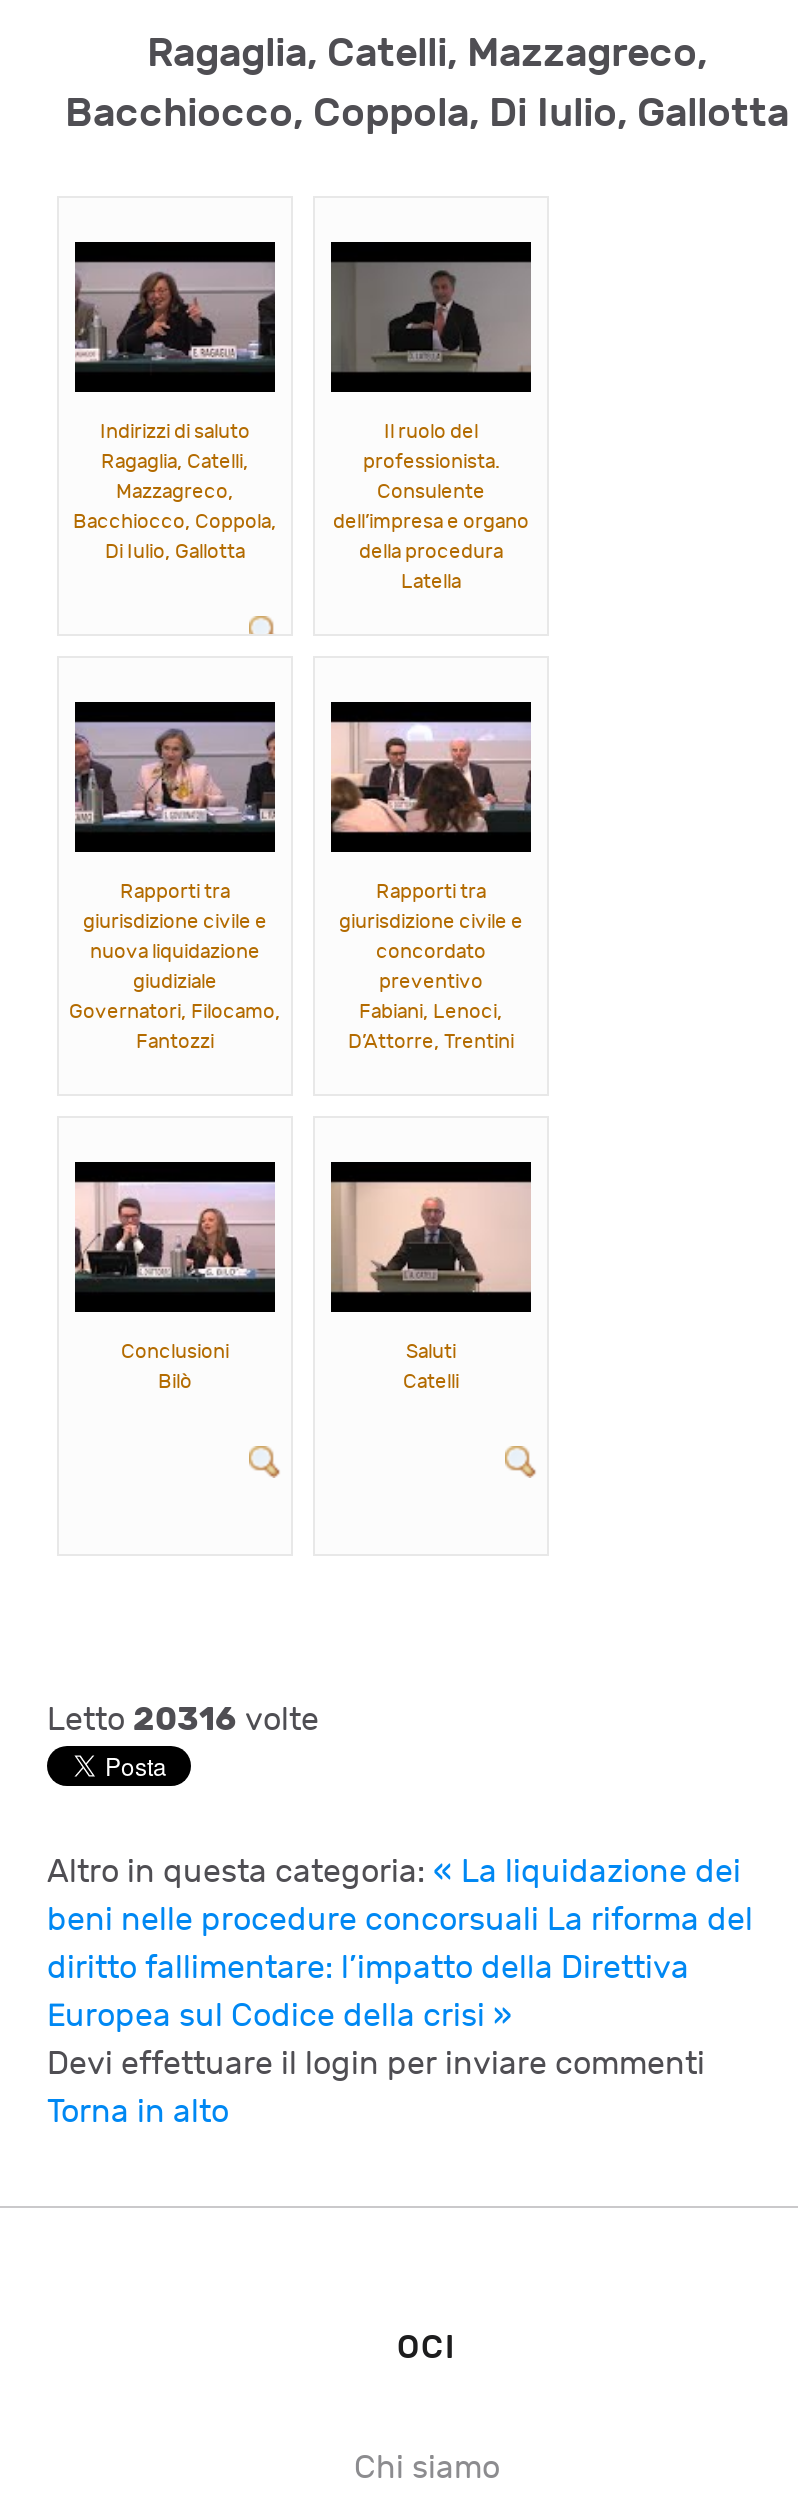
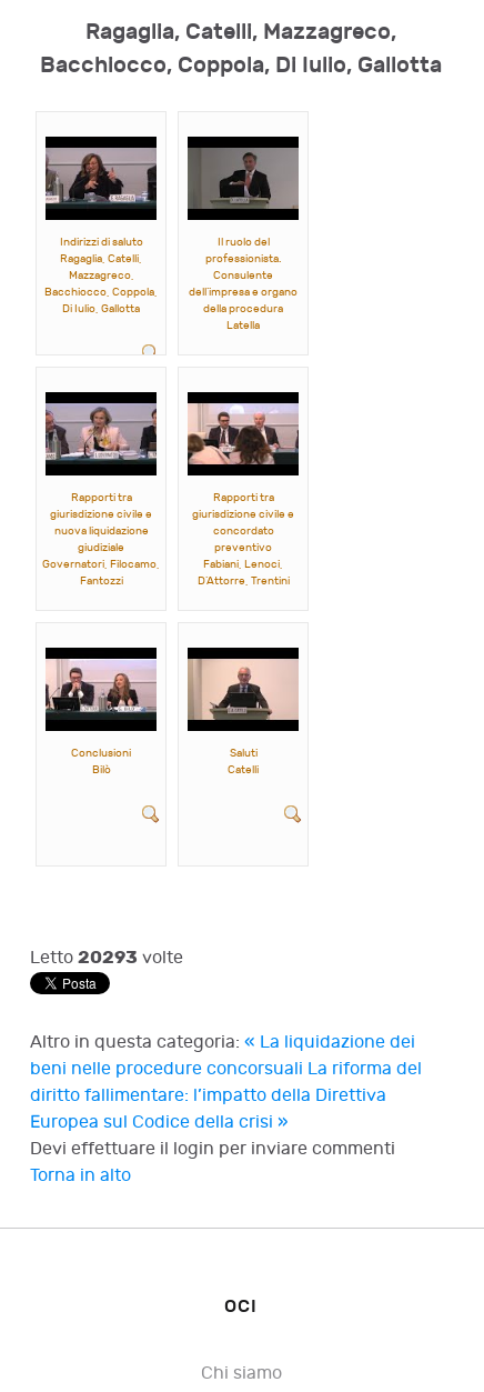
[47,1700,319,1740] Letto 20316 volte -> [30,947,183,969] Letto 20293 volte

